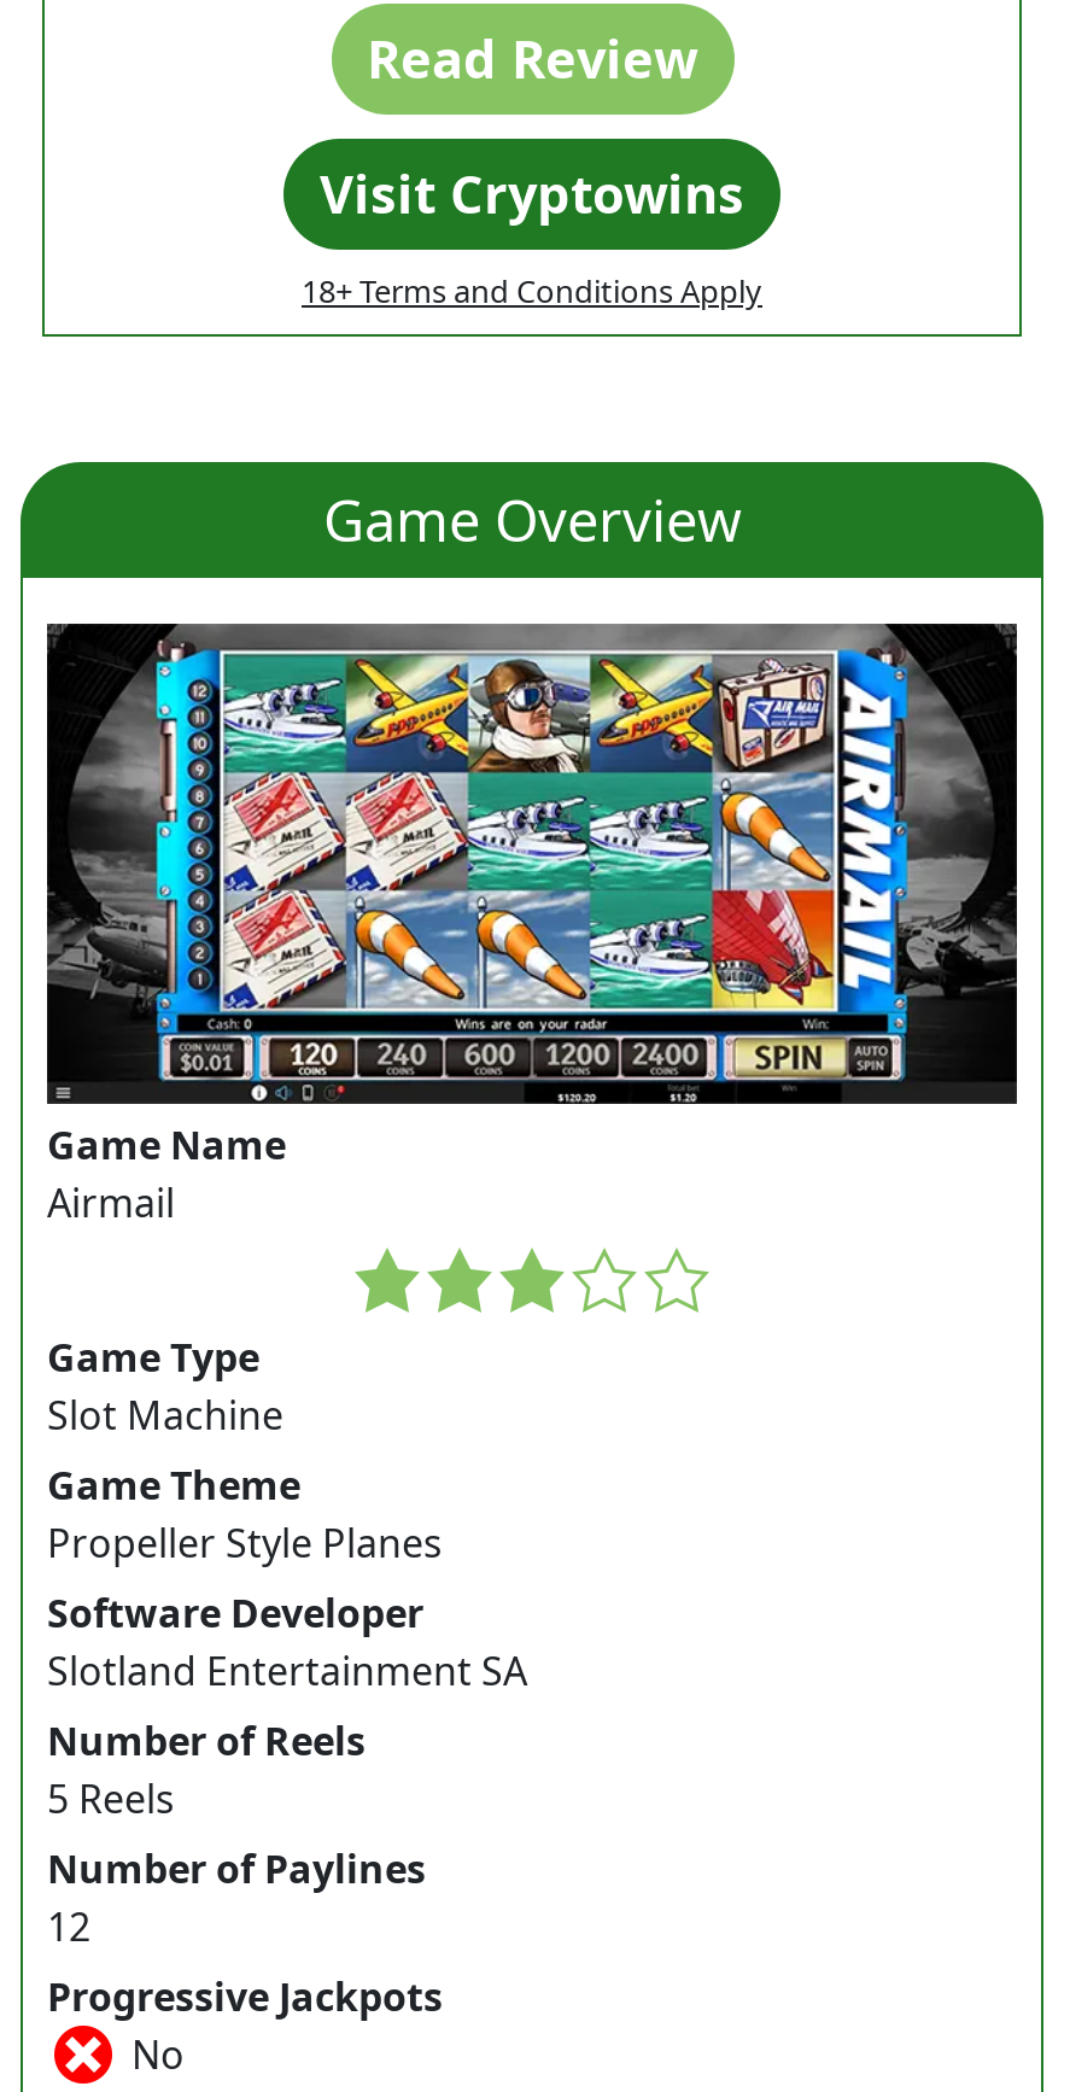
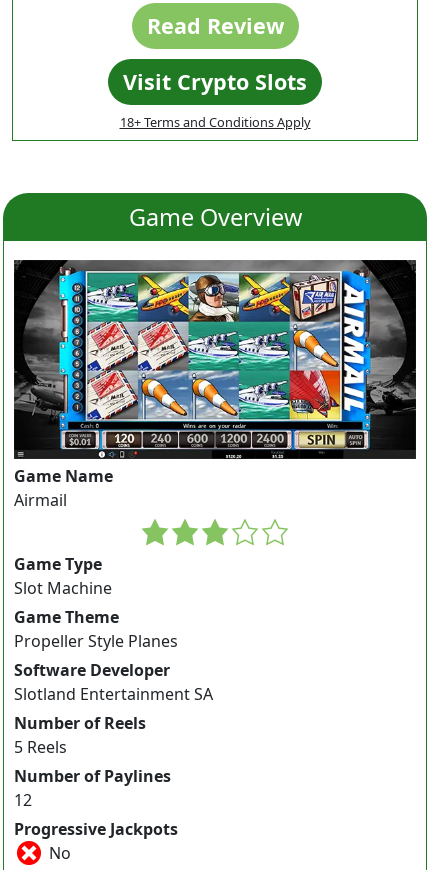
[320,158,744,228] Visit Cryptowins -> [123,67,307,96] Visit Crypto Slots

